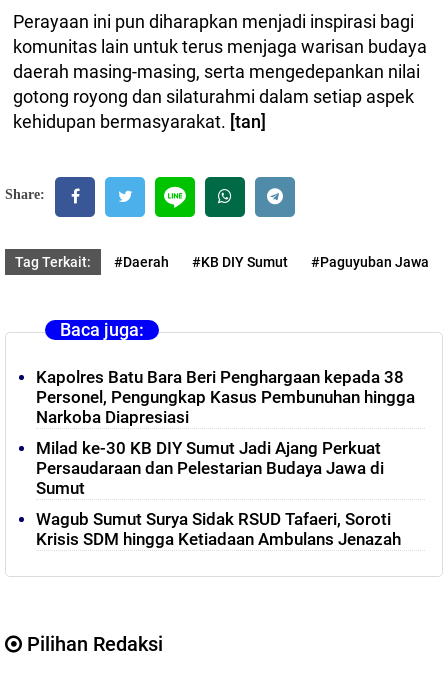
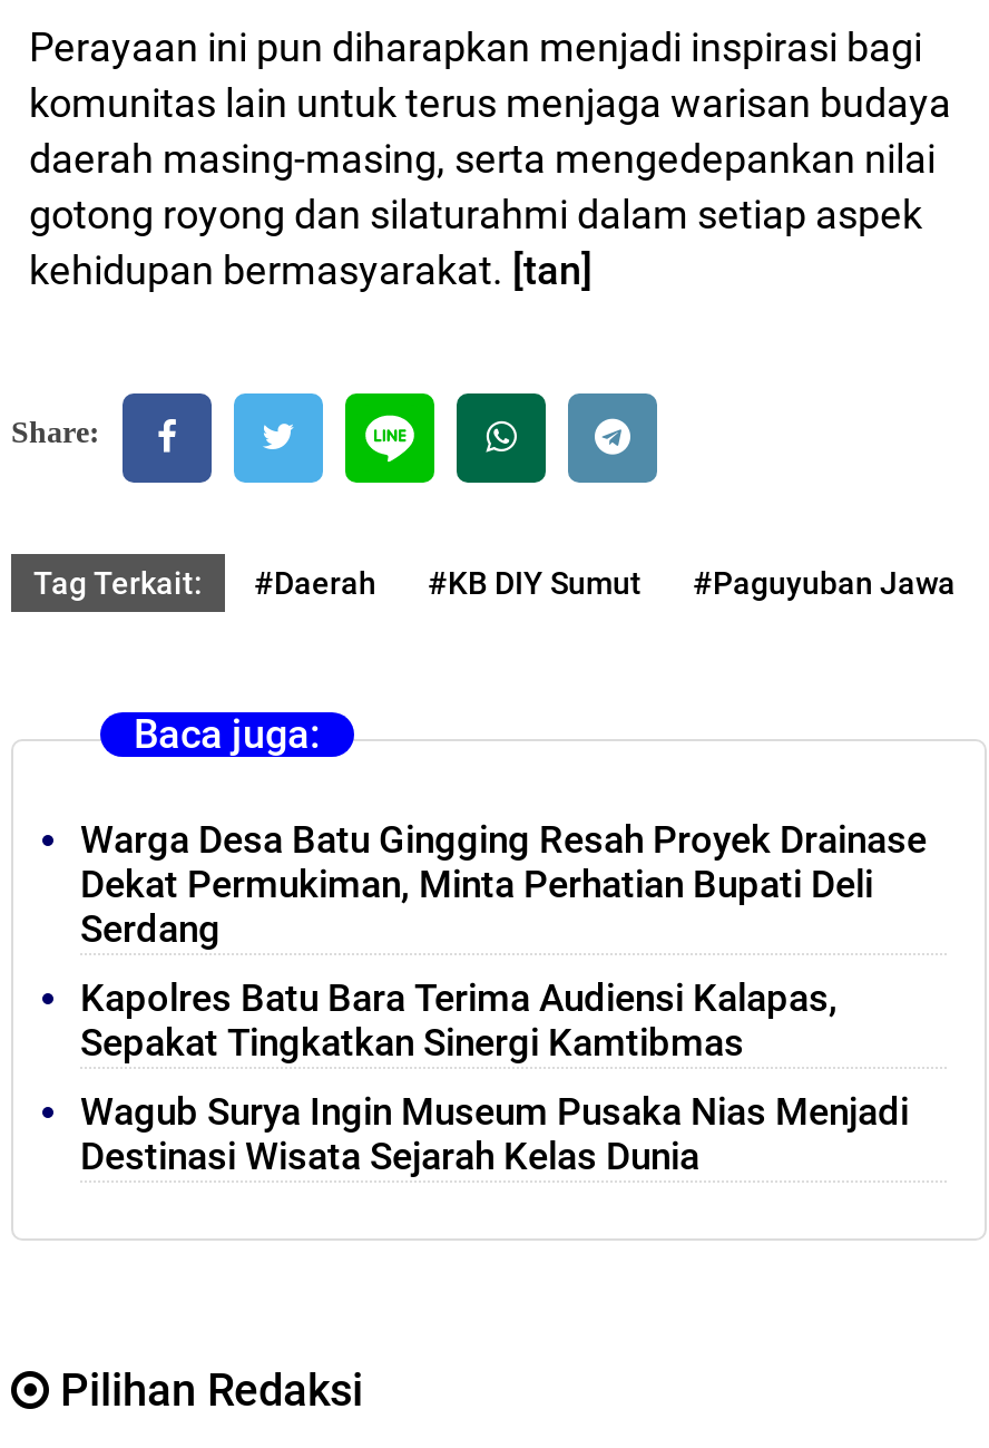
[36,367,415,427] Kapolres Batu Bara Beri Penghargaan kepada 38 | Personel, Pengungkap Kasus Pembunuhan hingga | Narkoba Diapresiasi -> [80,817,927,951] Warga Desa Batu Gingging Resah Proyek Drainase | Dekat Permukiman, Minta Perhatian Bupati Deli | Serdang
[36,438,384,498] Milad ke-30 KB DIY Sumut Jadi Ajang Perkuat | Persaudaraan dan Pelestarian Budaya Jawa di | Sumut -> [80,975,838,1065] Kapolres Batu Bara Terima Audiensi Kalapas, | Sepakat Tingkatkan Sinergi Kamtibmas
[36,509,401,549] Wagub Sumut Surya Sidak RSUD Tafaeri, Soroti | Krisis SDM hingga Ketiadaan Ambulans Jenazah -> [80,1089,909,1178] Wagub Surya Ingin Museum Pusaka Nias Menjadi | Destinasi Wisata Sejarah Kelas Dunia

